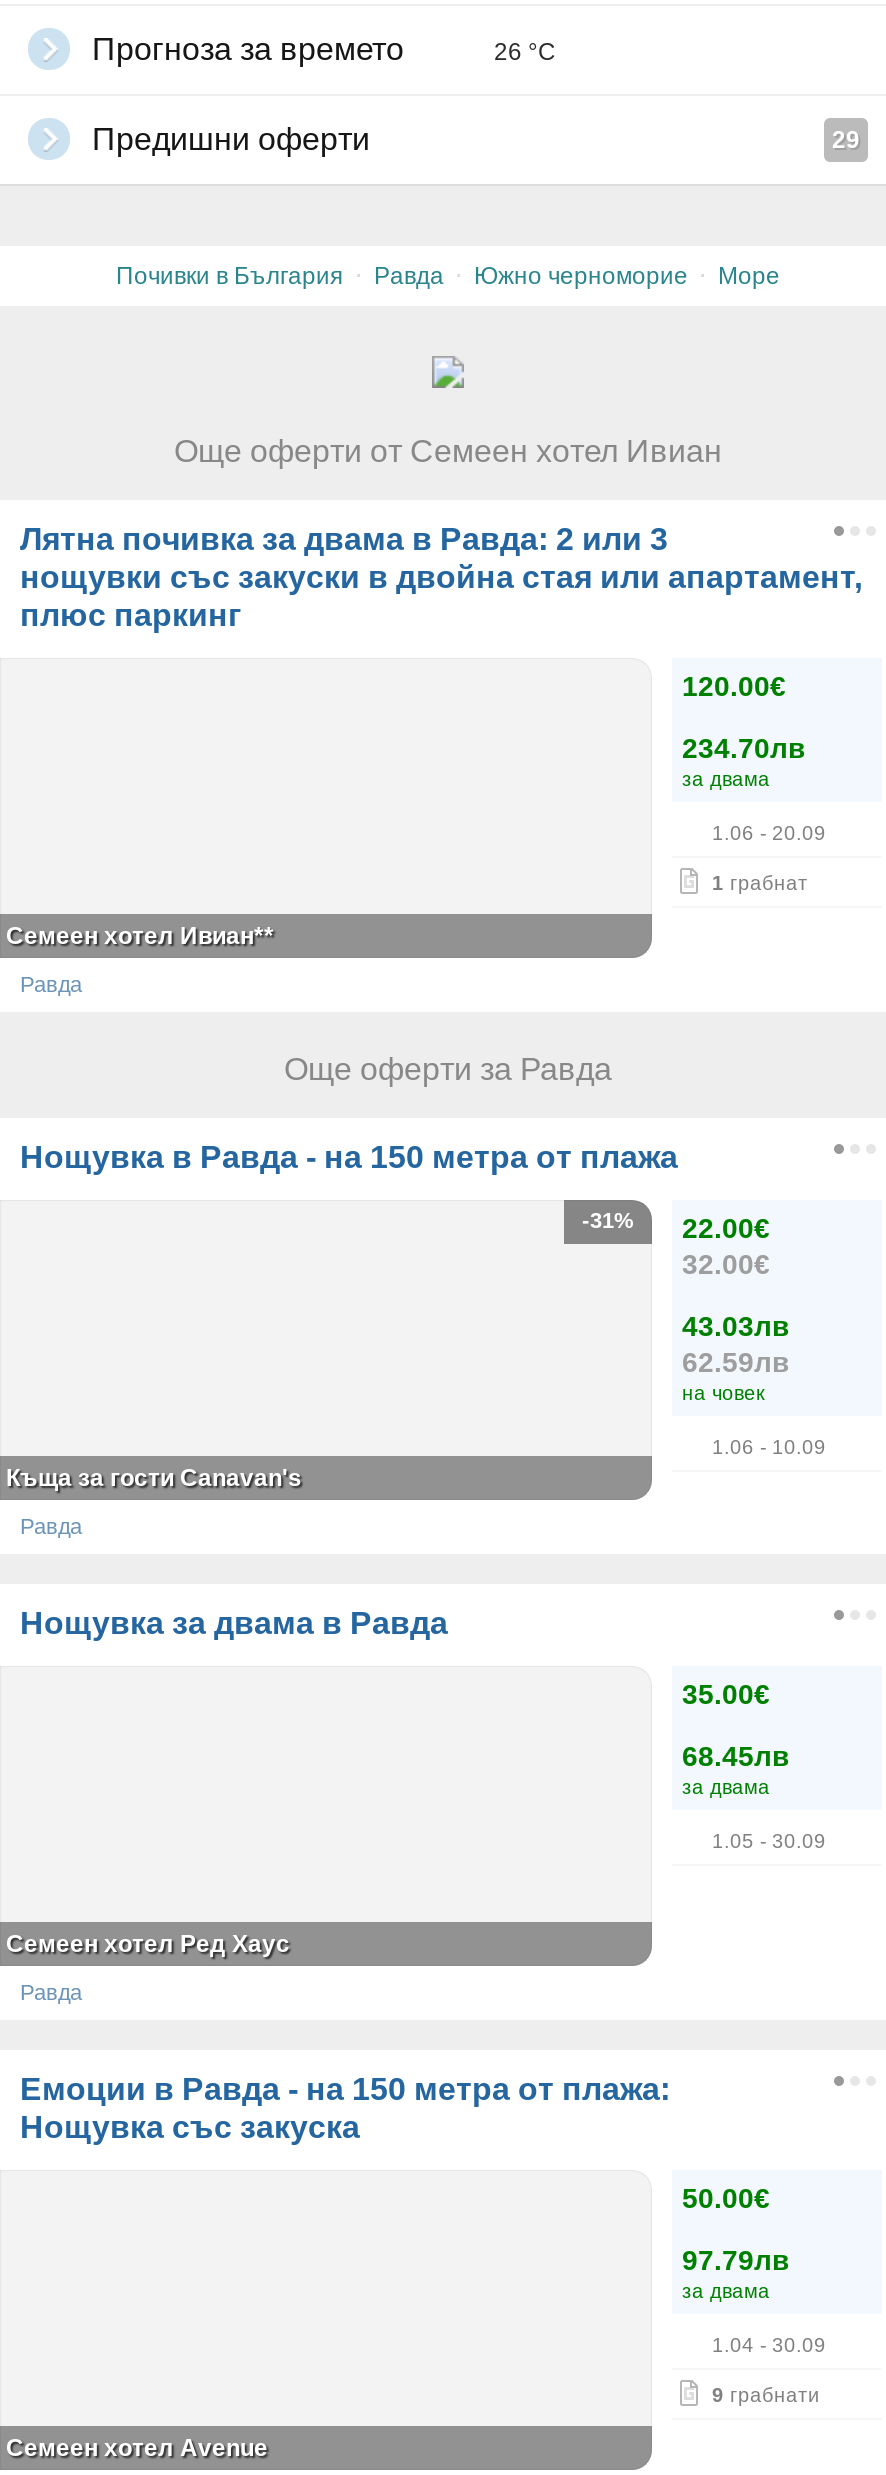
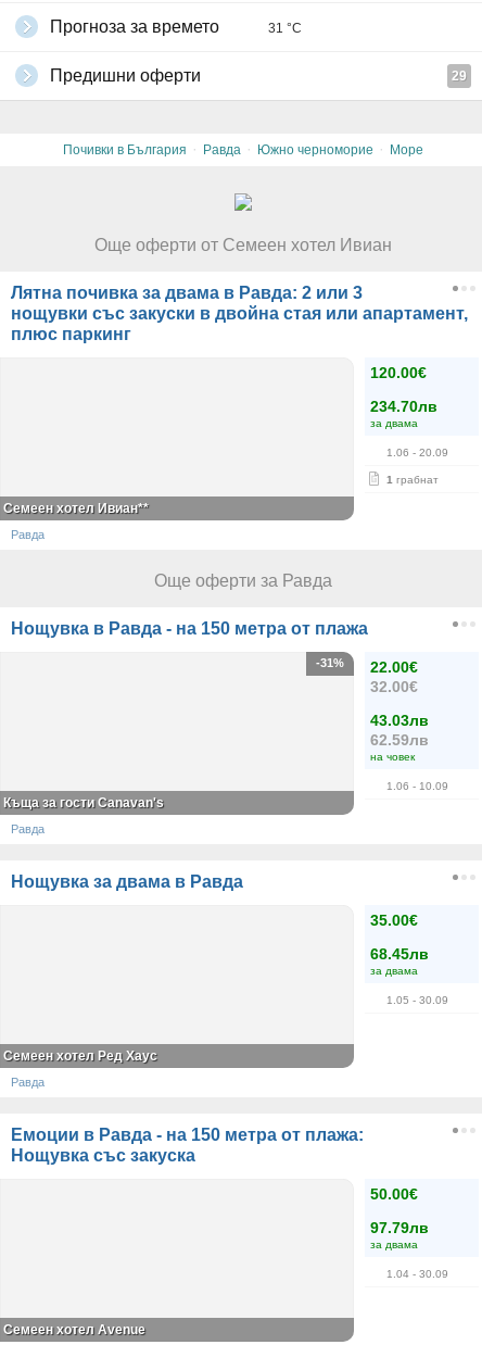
[494,38,556,66] 26 °C -> [268,21,302,36] 31 °C
[712,2384,820,2406] 9 грабнати -> none

